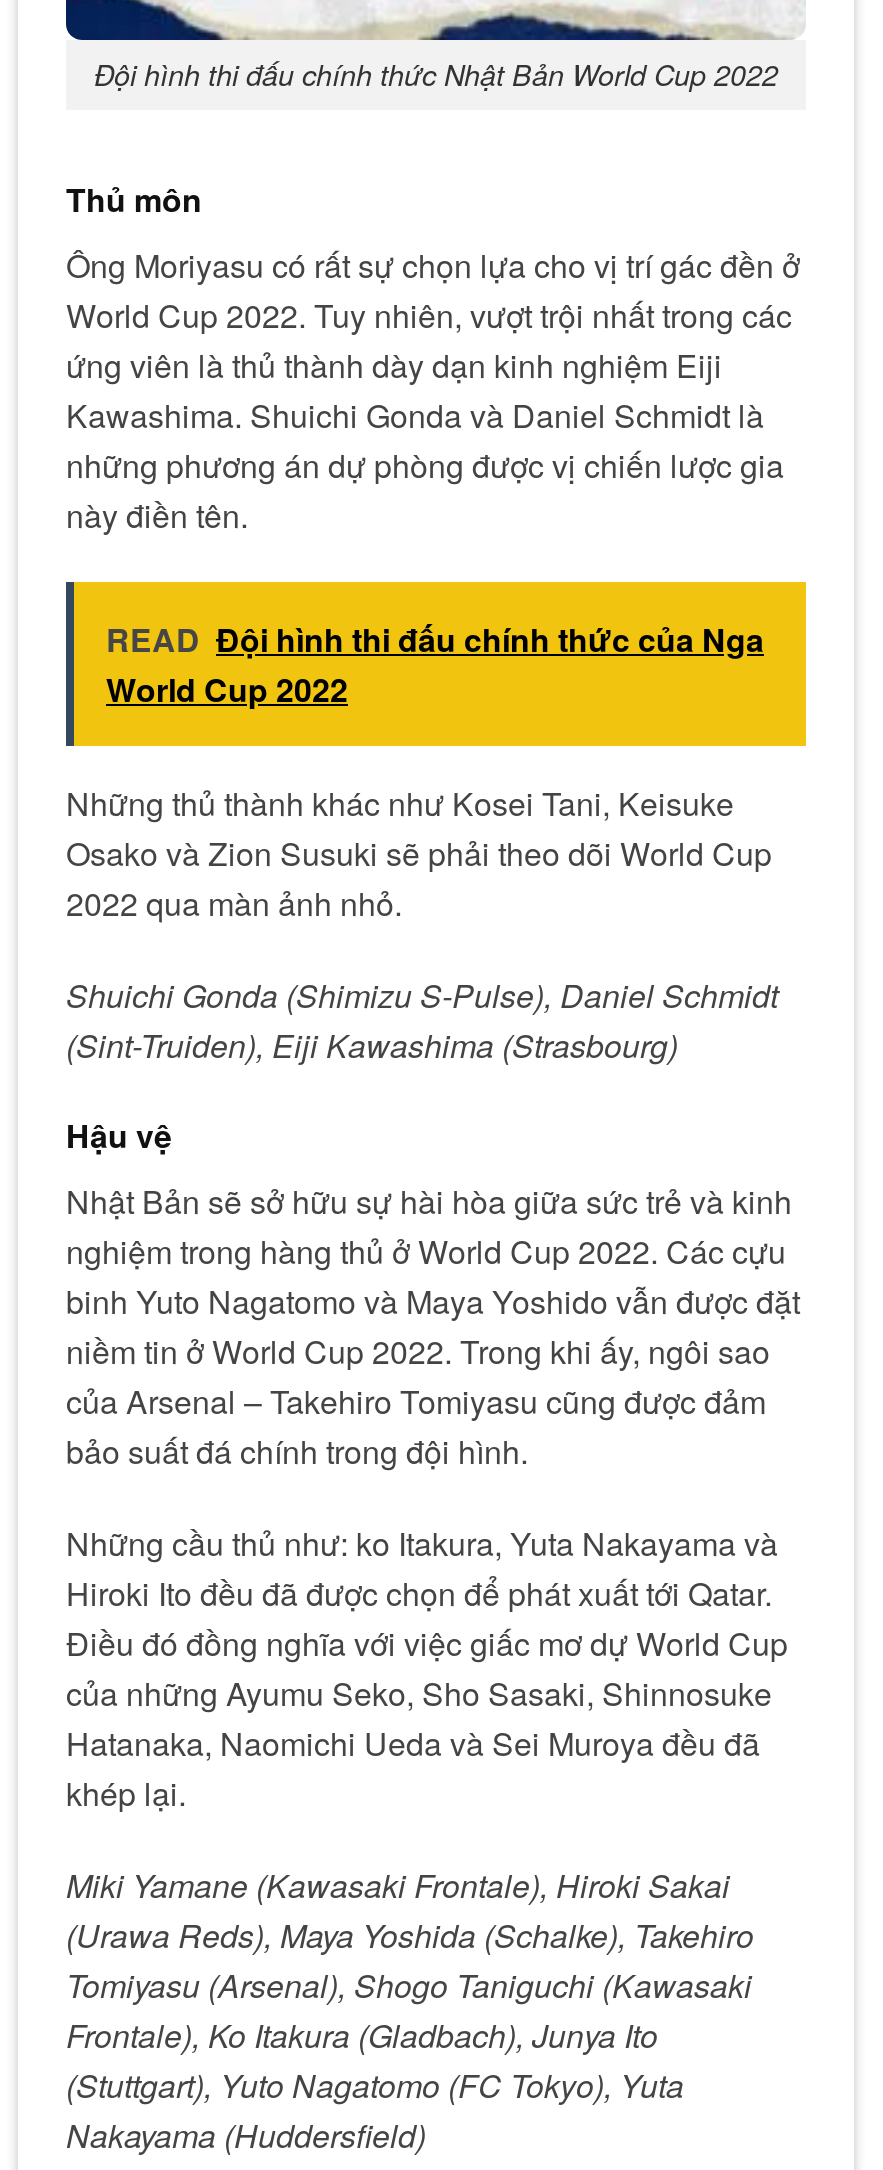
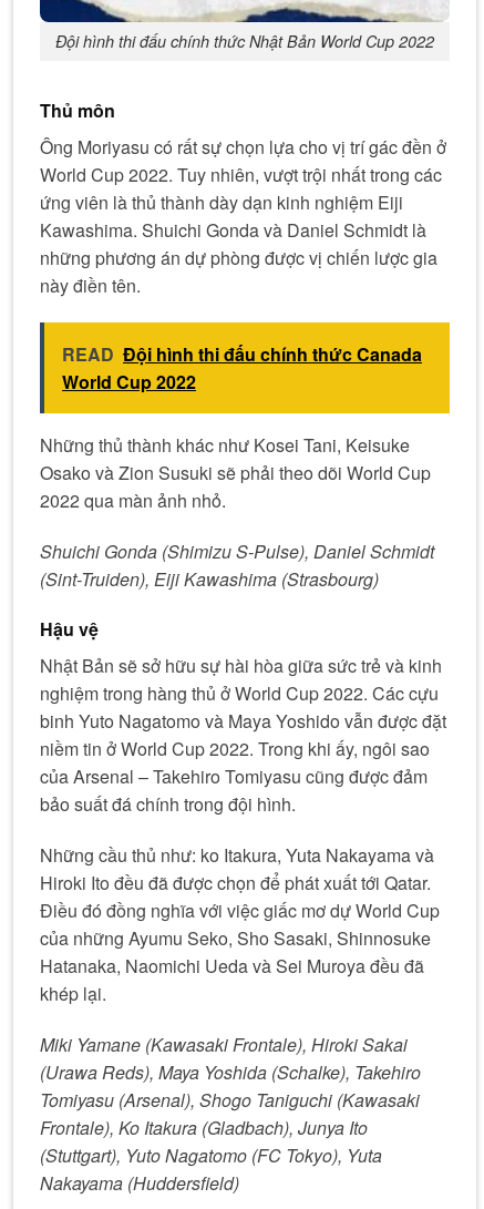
[106,616,764,662] READ Đội hình thi đấu chính thức của Nga -> [62,341,422,367] READ Đội hình thi đấu chính thức Canada

